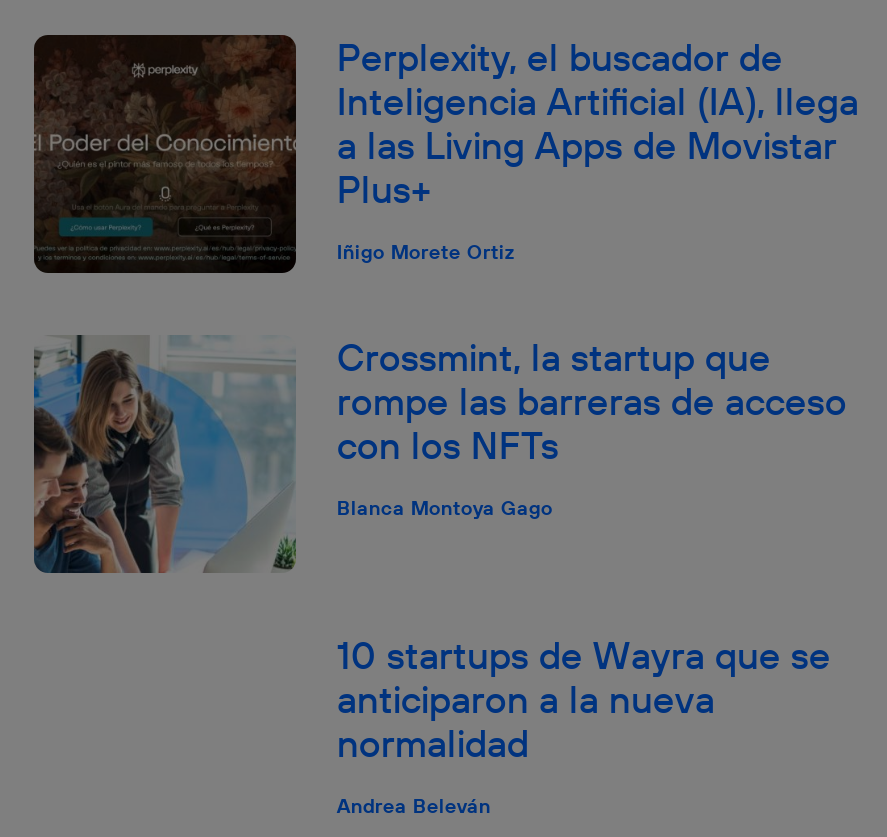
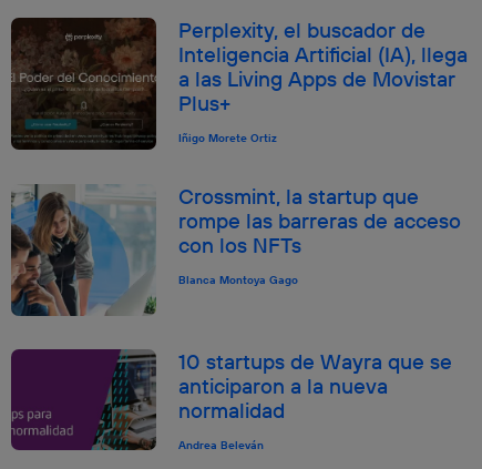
none -> [10,348,157,451] [image]

